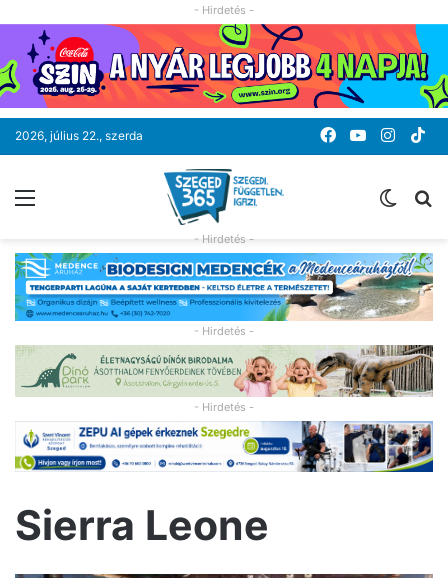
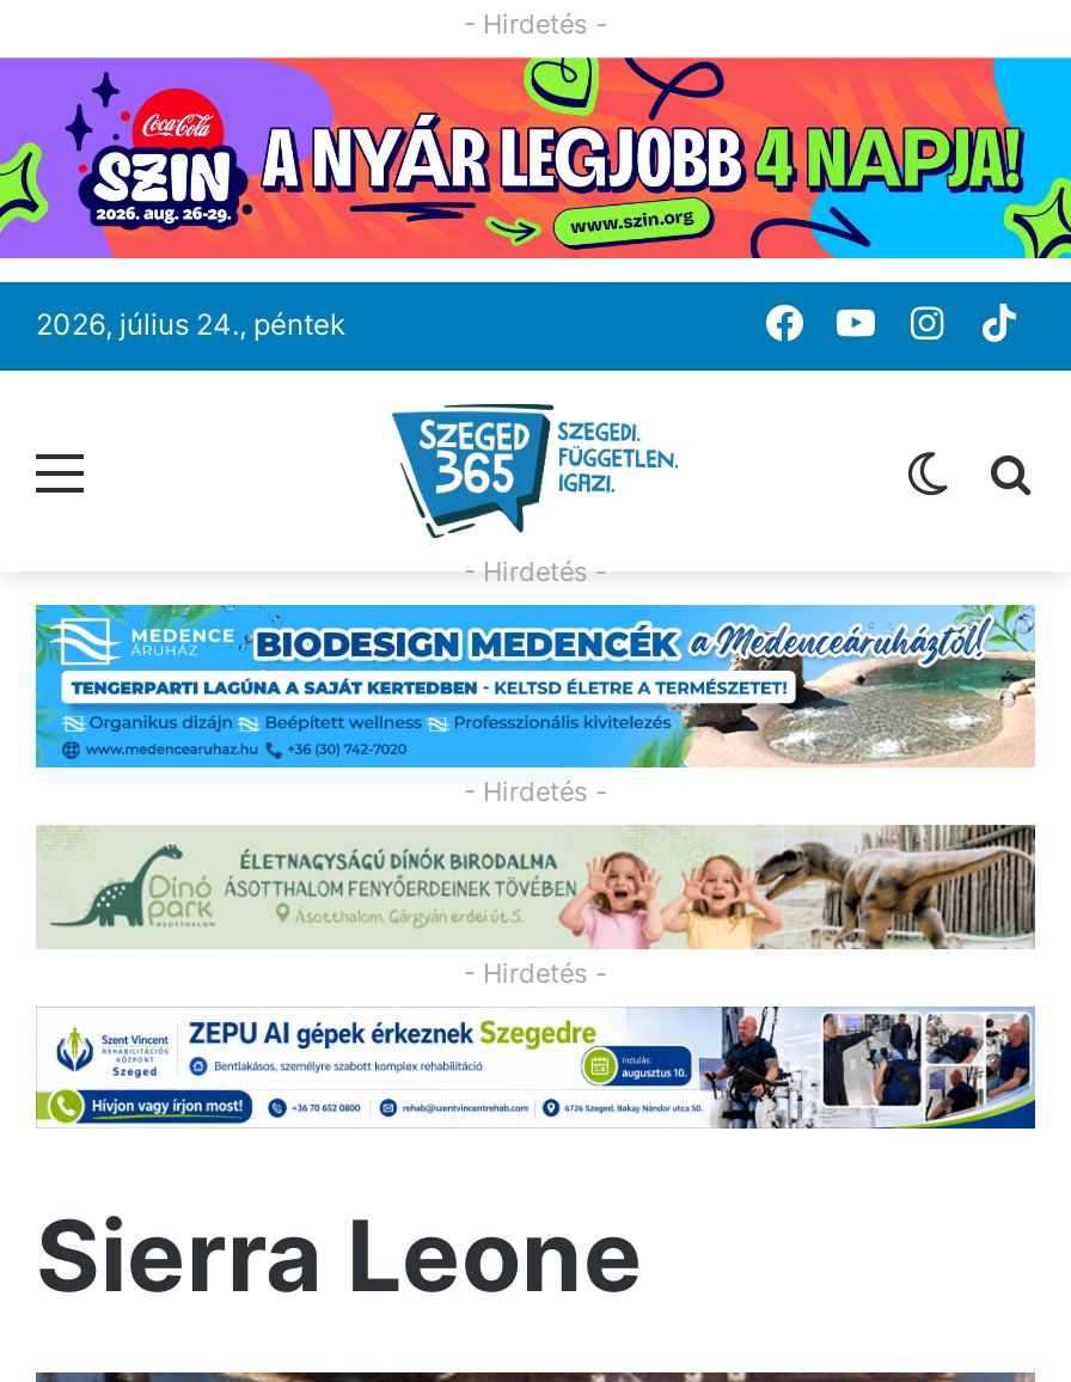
[15,128,143,143] 2026, július 22., szerda -> [36,306,347,342] 2026, július 24., péntek

